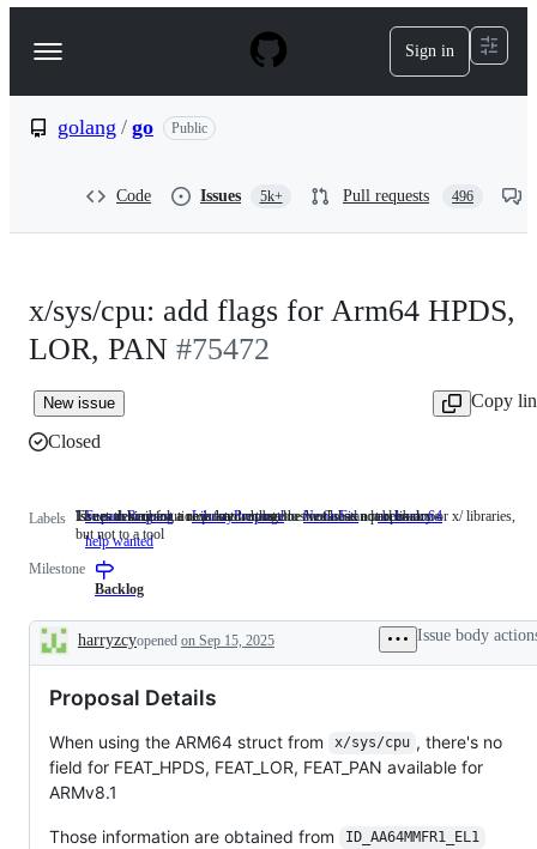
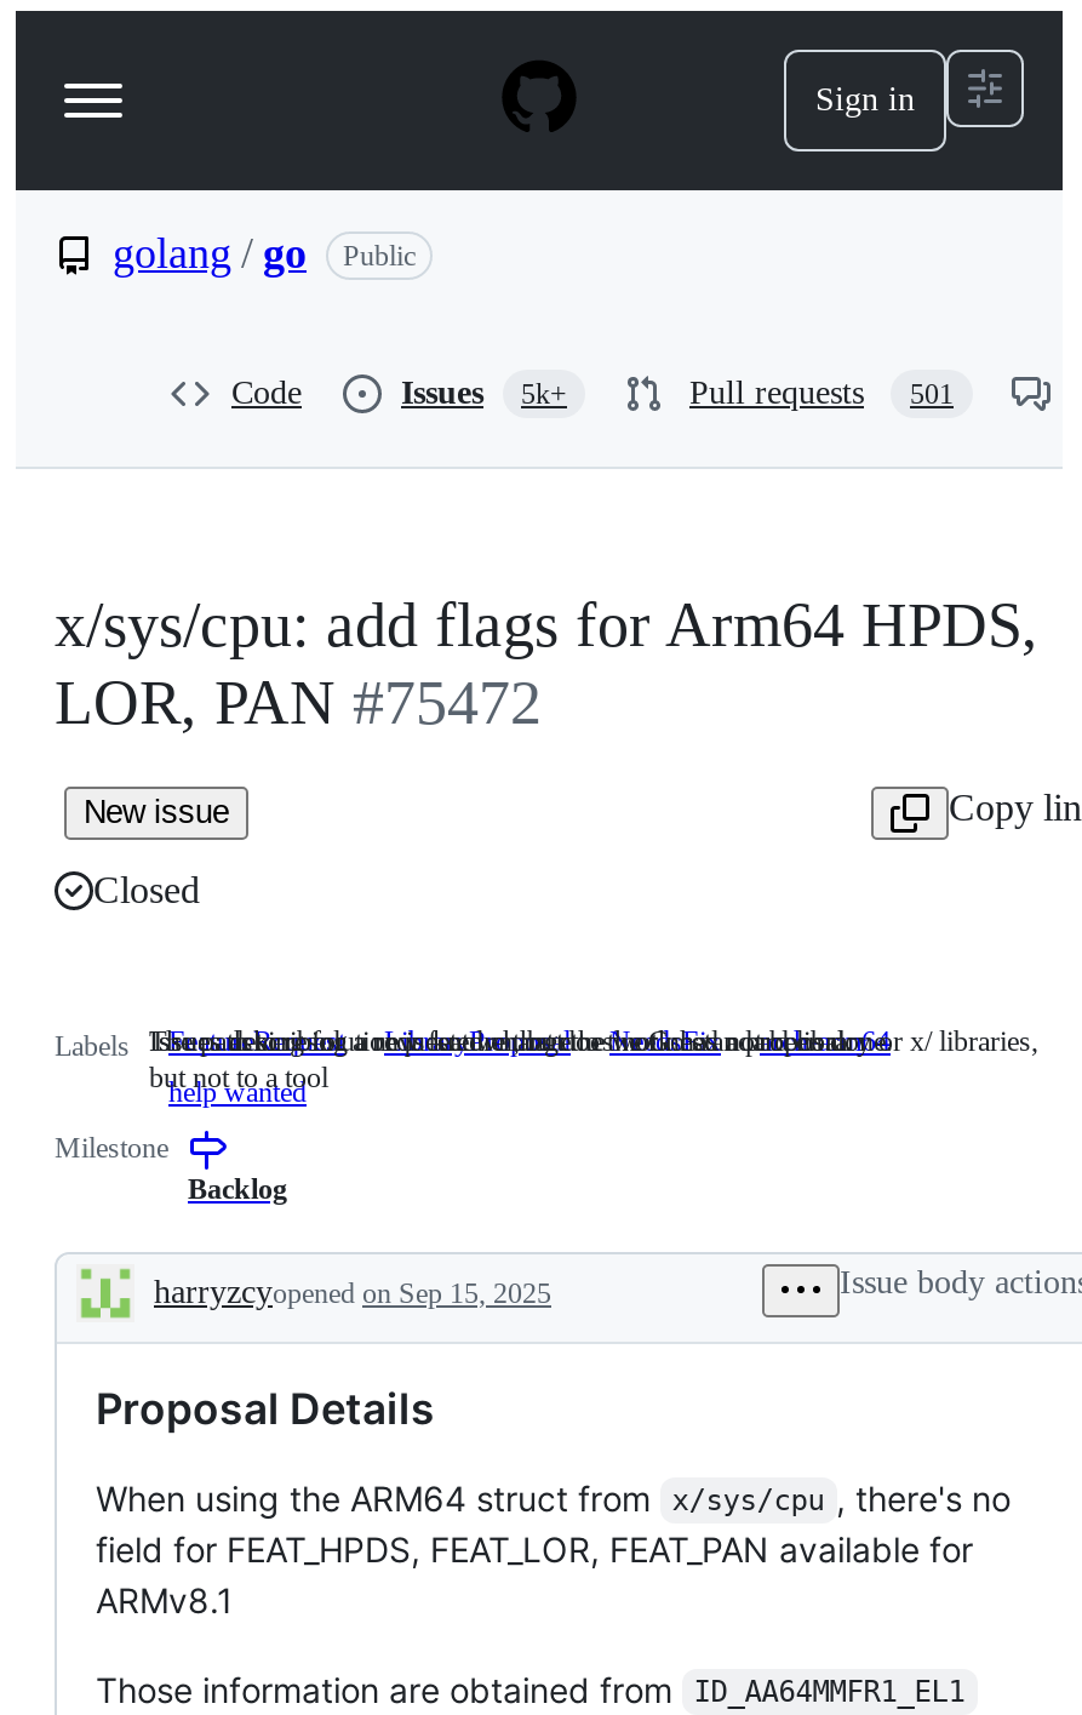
[343,187,473,205] Pull requests 496 -> [689,375,954,411] Pull requests 501

